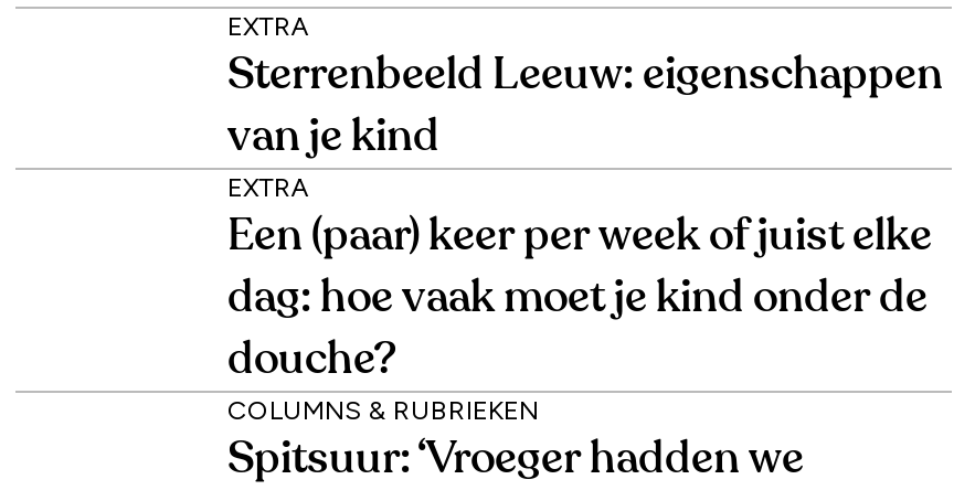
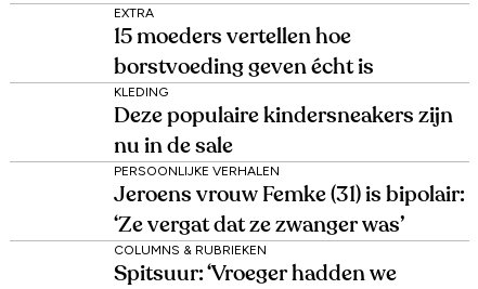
[227,52,943,381] Sterrenbeeld Leeuw: eigenschappen | van je kind | EXTRA | Een (paar) keer per week of juist elke | dag: hoe vaak moet je kind onder de | douche? -> [114,25,465,235] 15 moeders vertellen hoe | borstvoeding geven écht is | KLEDING | Deze populaire kindersneakers zijn | nu in de sale | PERSOONLIJKE VERHALEN | Jeroens vrouw Femke (31) is bipolair: | ‘Ze vergat dat ze zwanger was’

